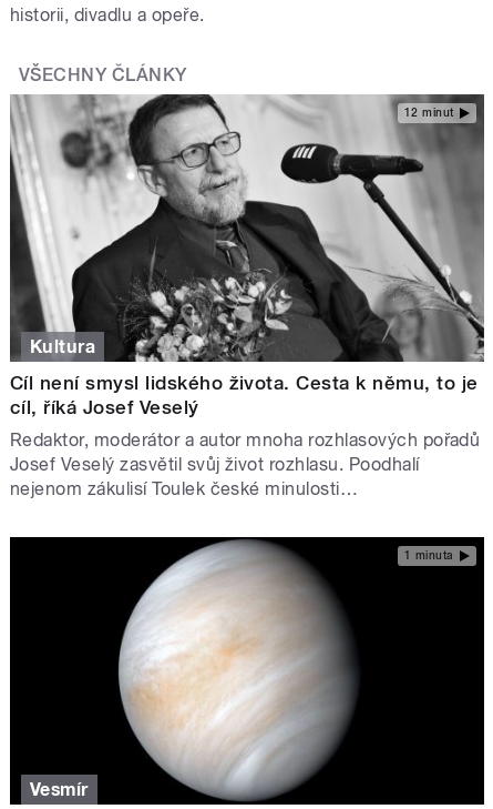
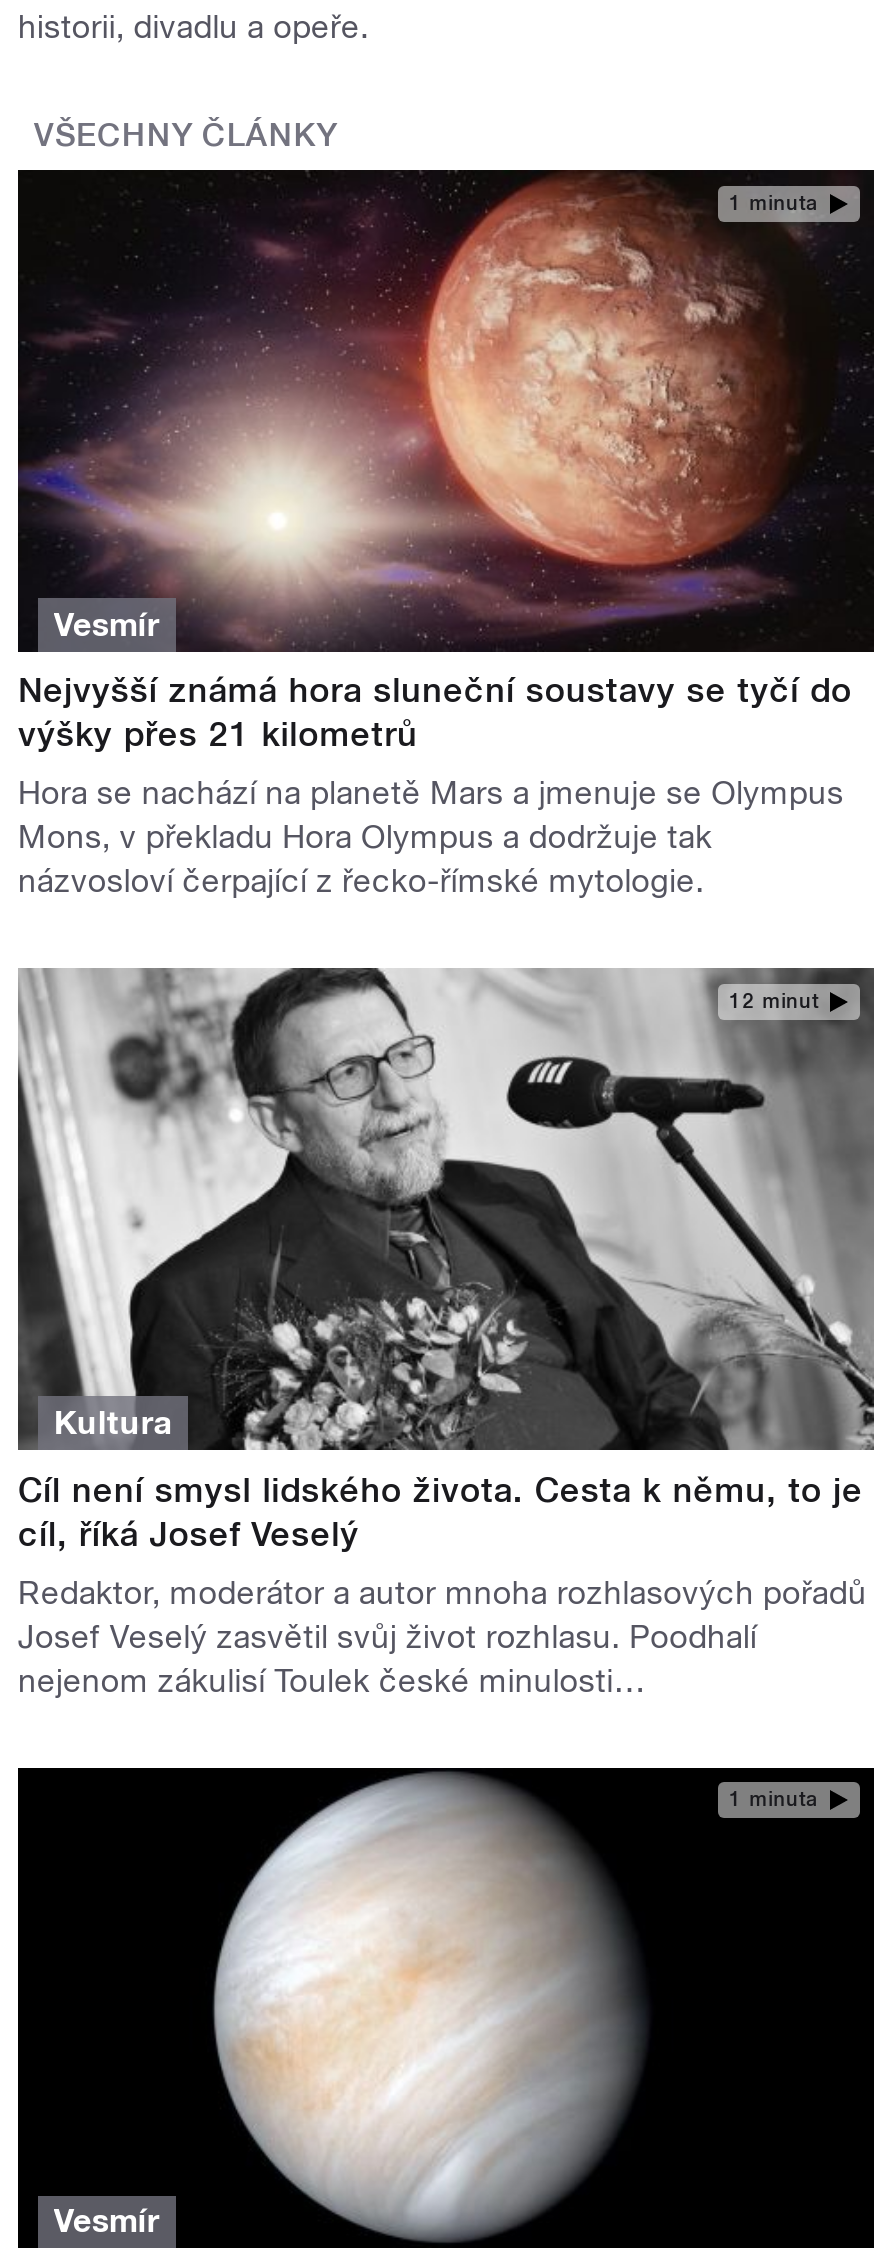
none -> [18,168,874,654] [image] | 1 minuta
none -> [18,605,852,901] Vesmír | Nejvyšší známá hora sluneční soustavy se tyčí do | výšky přes 21 kilometrů | Hora se nachází na planetě Mars a jmenuje se Olympus | Mons, v překladu Hora Olympus a dodržuje tak | názvosloví čerpající z řecko-římské mytologie.

